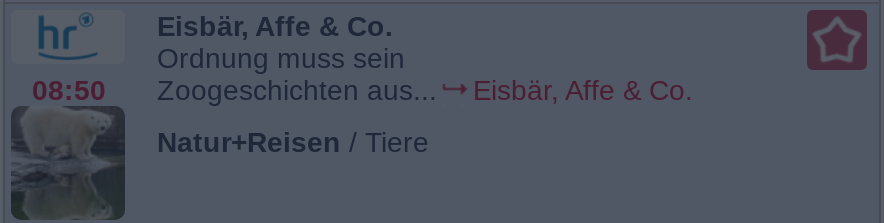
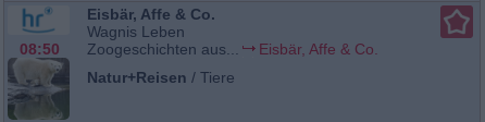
[157,42,405,74] Ordnung muss sein -> [87,23,185,41] Wagnis Leben

